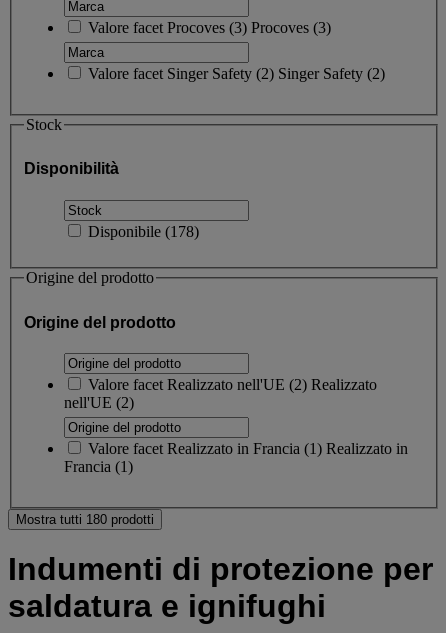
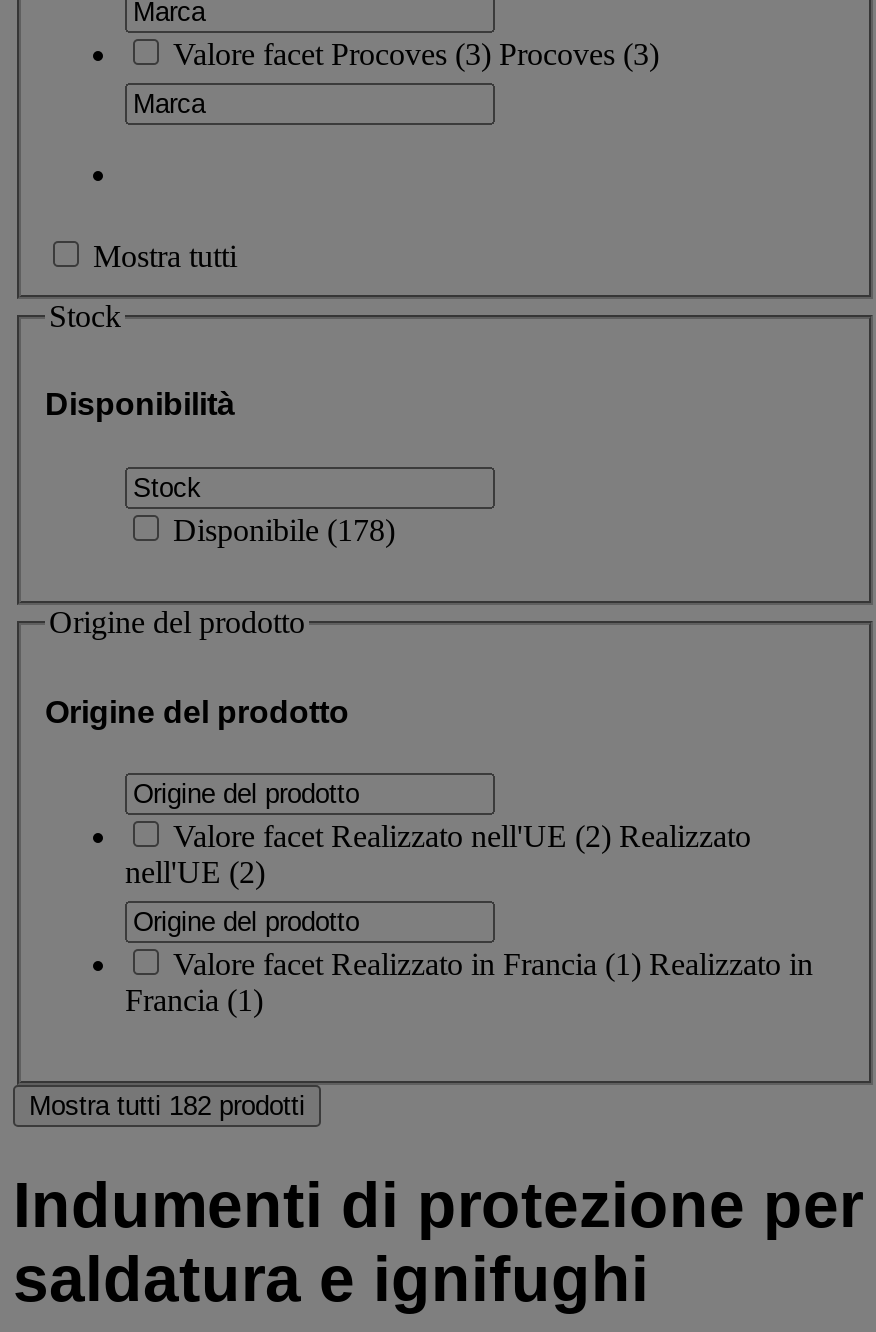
[88,65,385,82] Valore facet Singer Safety (2) Singer Safety (2) -> [93,238,237,272] Mostra tutti
[16,512,154,527] Mostra tutti 180 prodotti -> [29,1091,305,1121] Mostra tutti 182 prodotti

